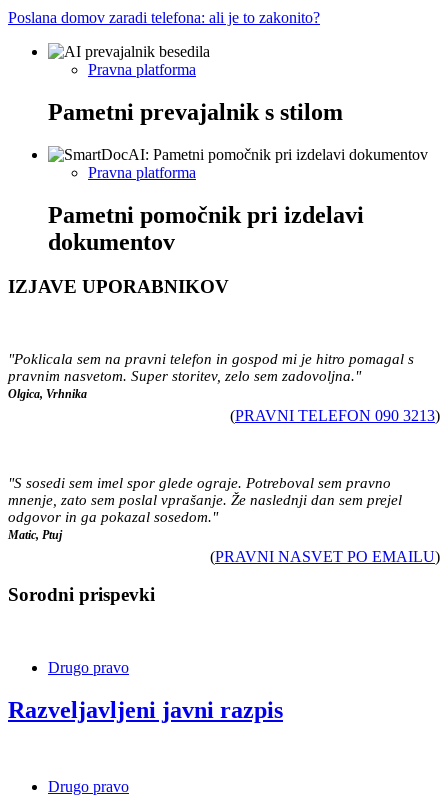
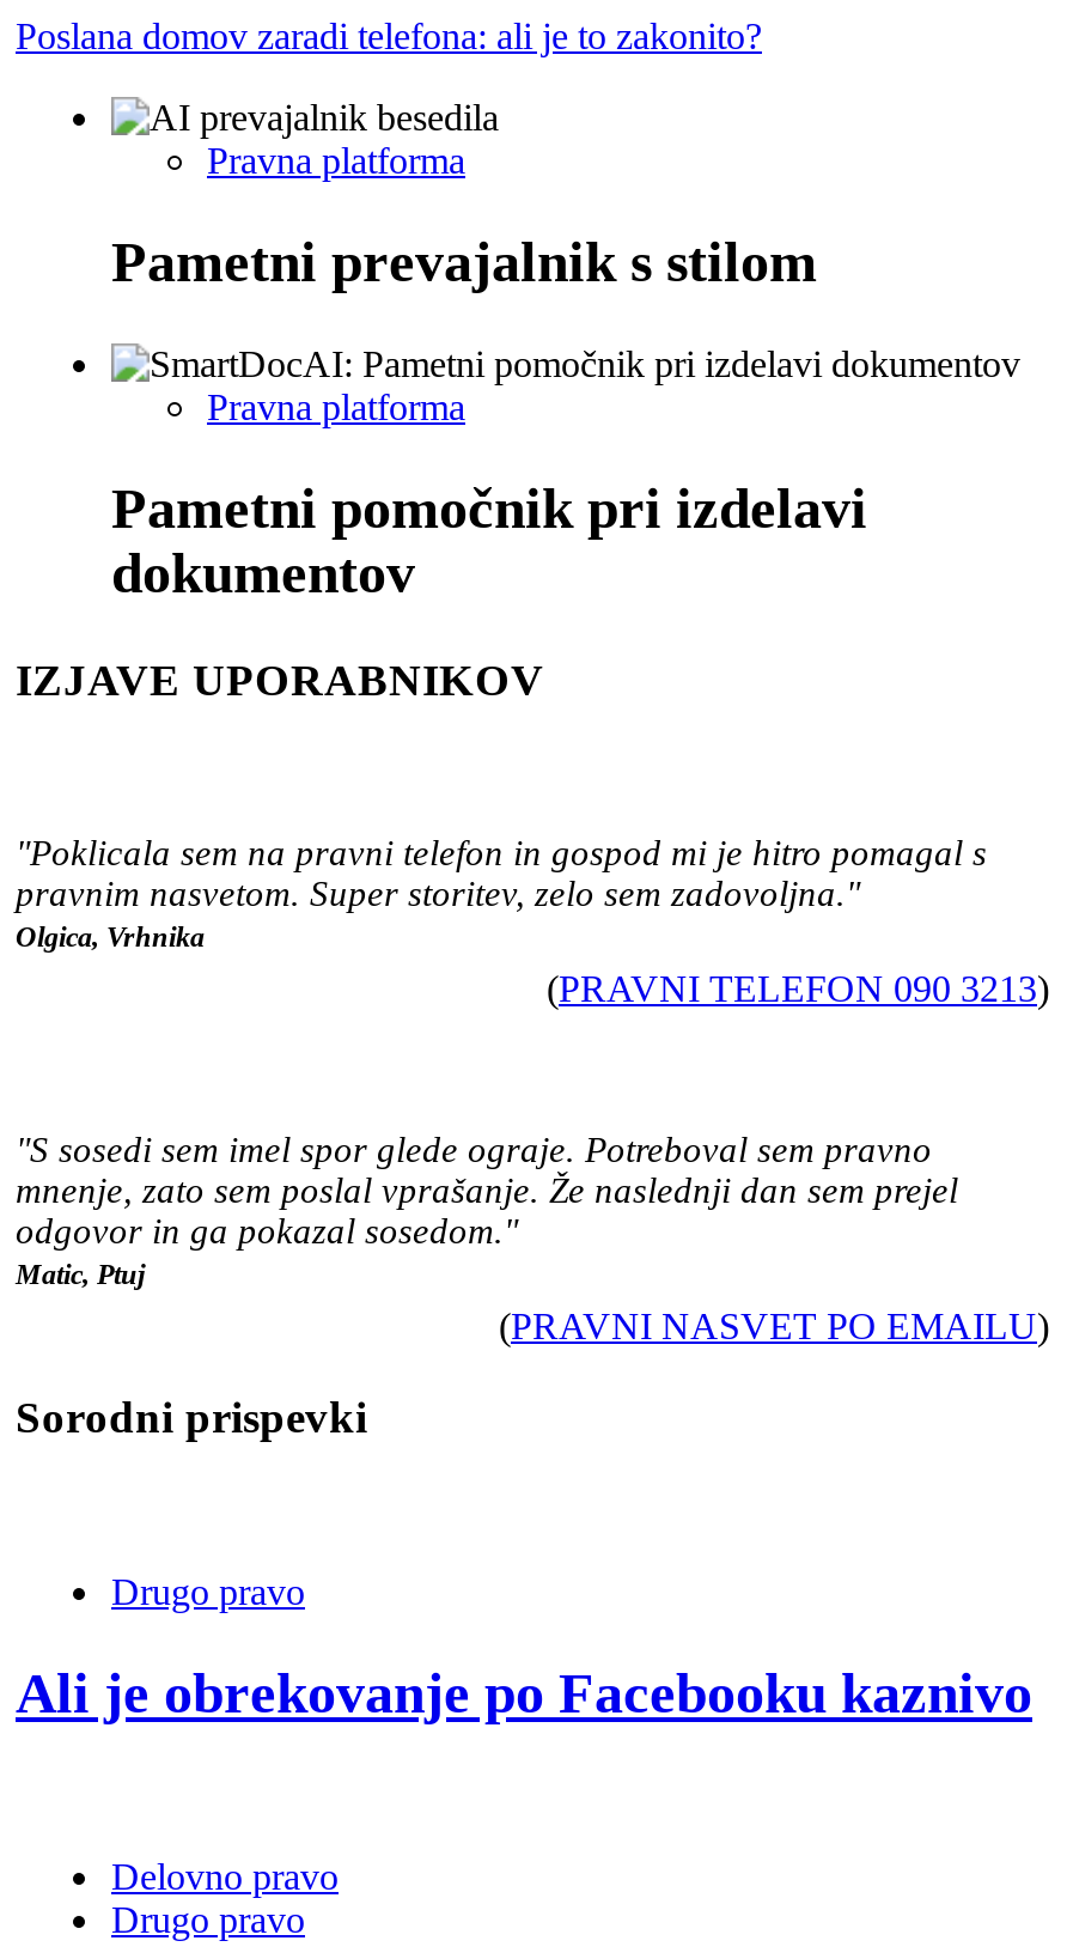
[8,697,283,723] Razveljavljeni javni razpis -> [16,1662,1032,1896] Ali je obrekovanje po Facebooku kaznivo | Delovno pravo

